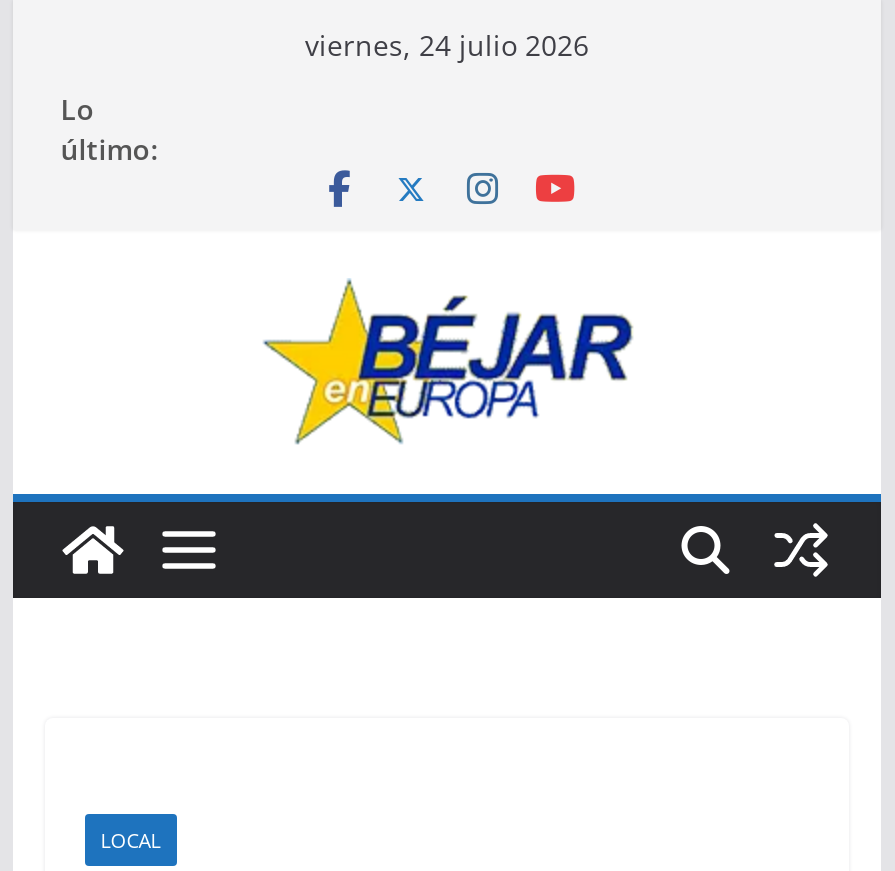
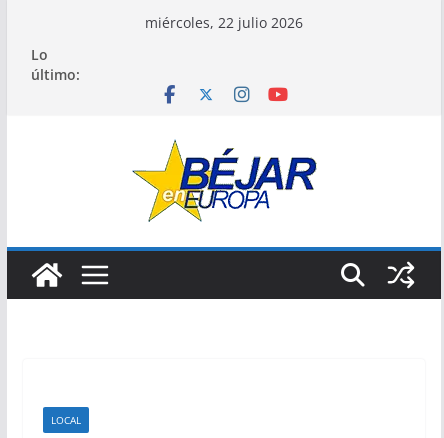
[305,26,589,64] viernes, 24 julio 2026 -> [145,13,303,32] miércoles, 22 julio 2026

